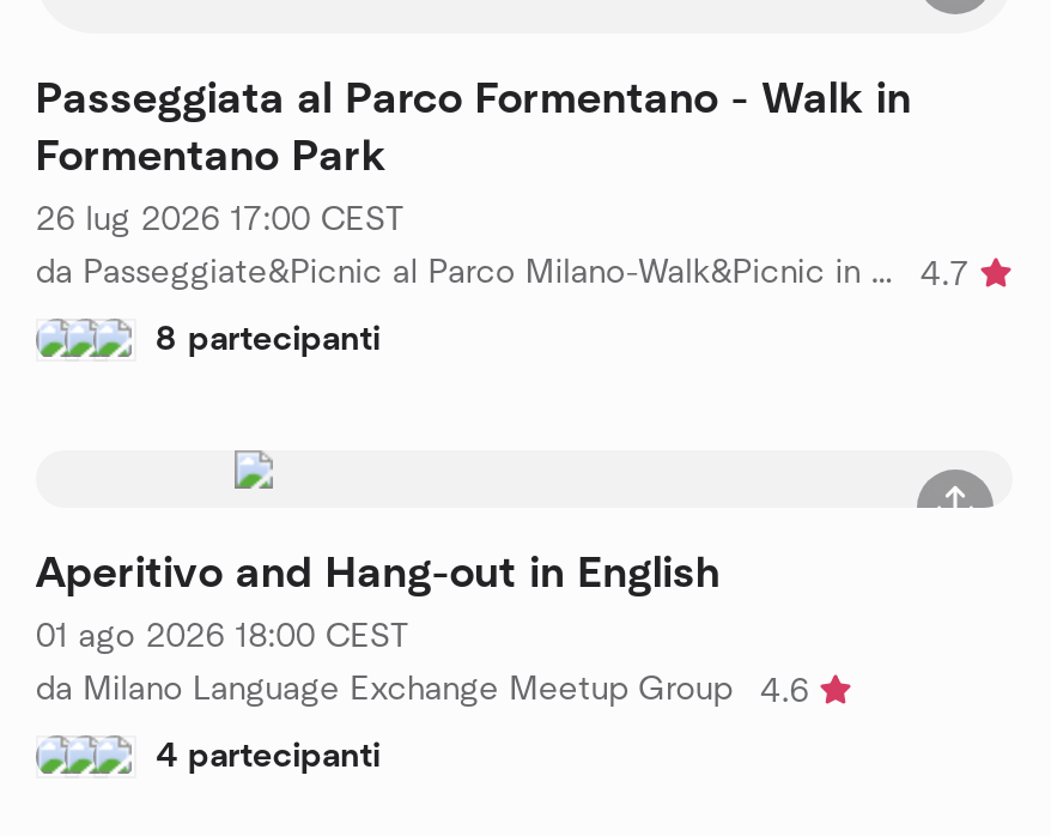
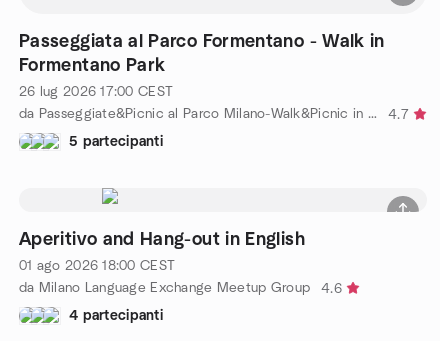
[156,322,380,356] 8 partecipanti -> [69,134,163,148] 5 partecipanti

